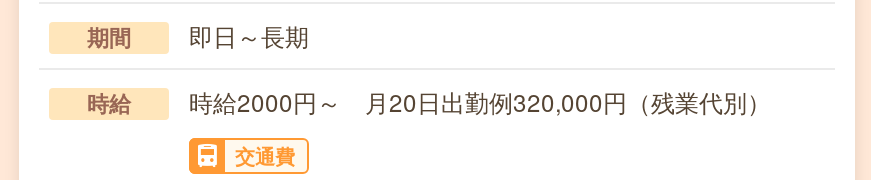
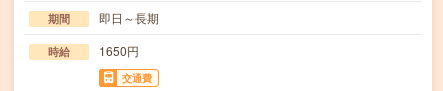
[189,84,771,118] 時給2000円～ 月20日出勤例320,000円（残業代別） -> [99,42,139,59] 1650円

